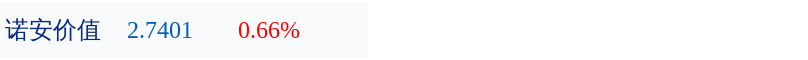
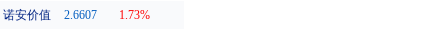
[127,16,193,44] 2.7401 -> [63,8,96,22] 2.6607
[238,16,300,44] 0.66% -> [119,8,150,22] 1.73%

